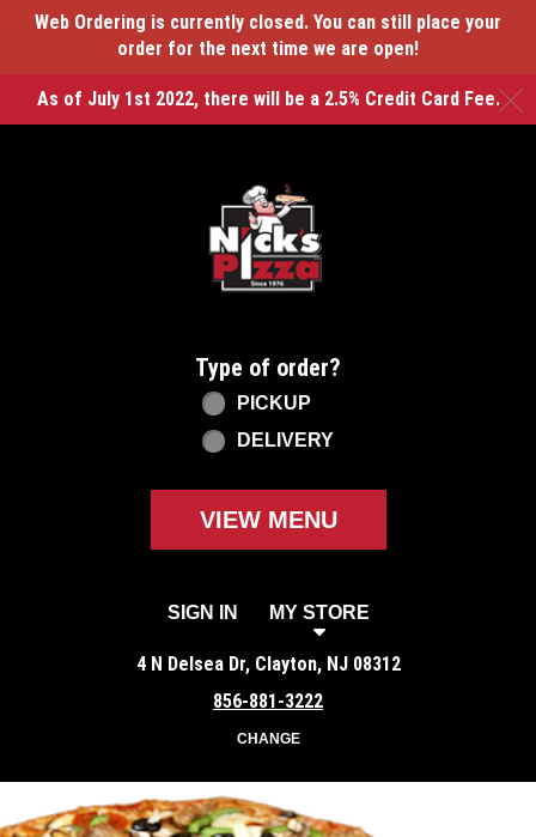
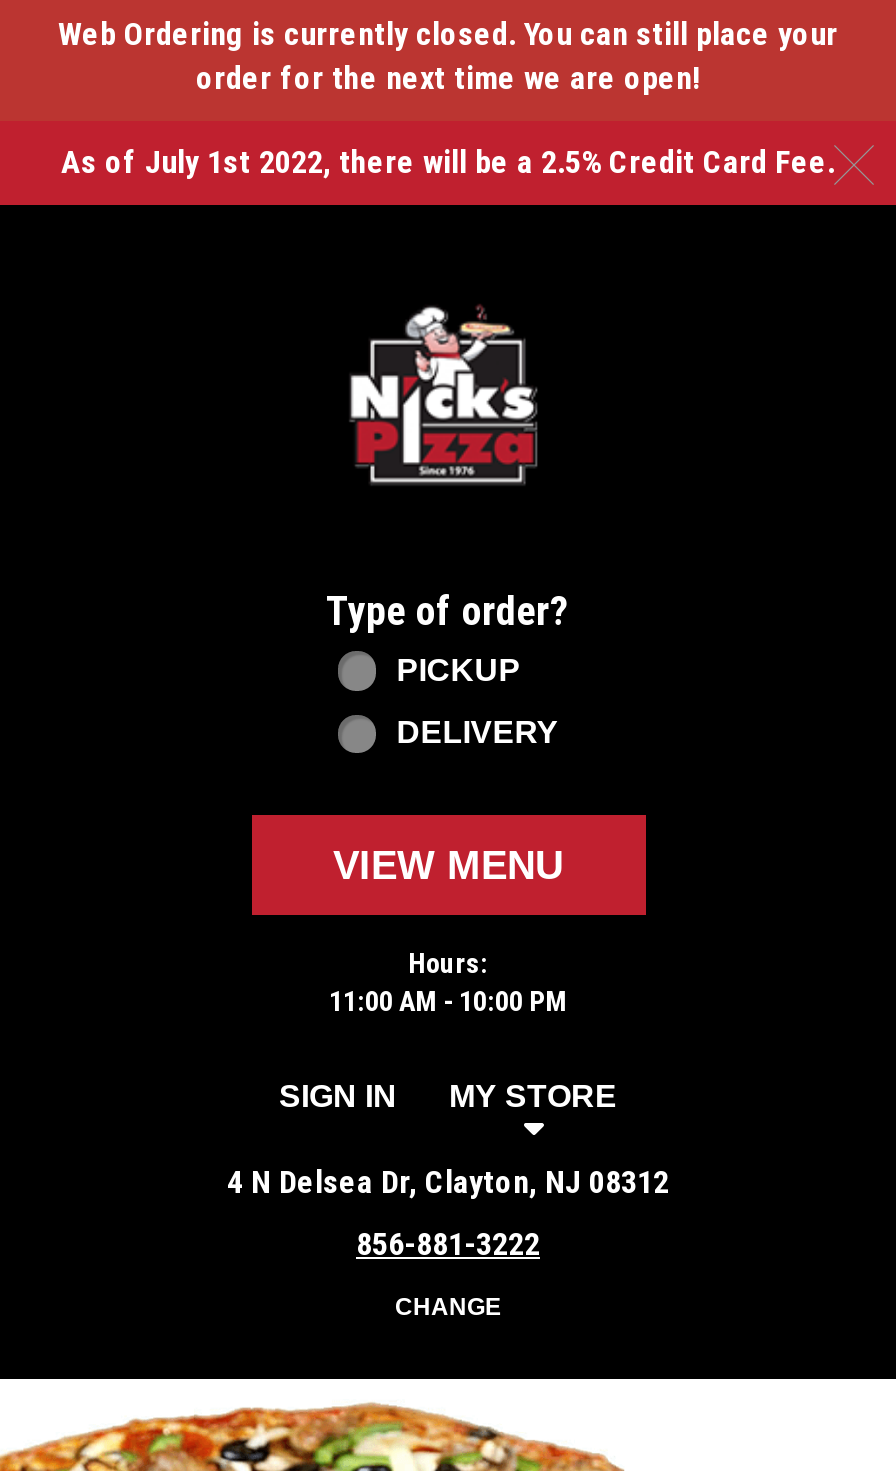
none -> [329,947,567,1017] Hours: | 11:00 AM - 10:00 PM

